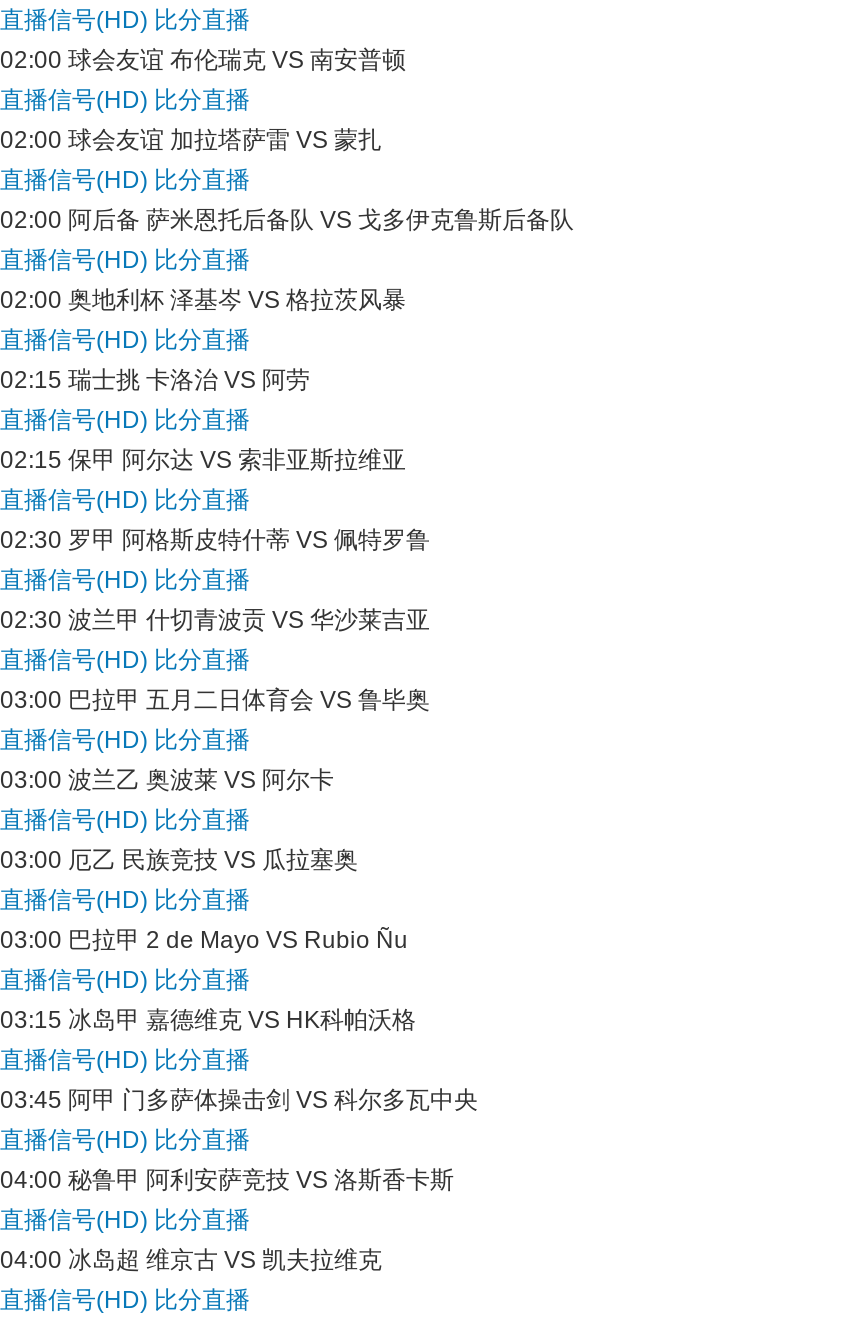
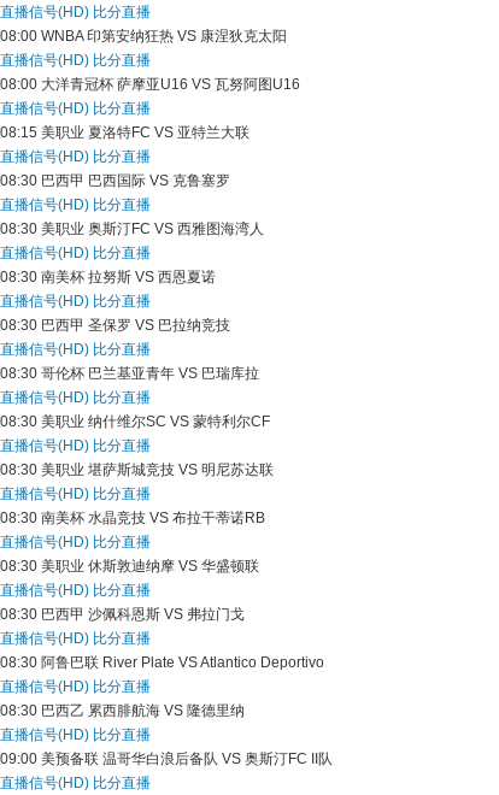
[0,46,406,74] 02:00 球会友谊布伦瑞克 VS 南安普顿 -> [0,28,287,45] 08:00 WNBA印第安纳狂热 VS 康涅狄克太阳
[0,126,382,154] 02:00 球会友谊加拉塔萨雷 VS 蒙扎 -> [0,76,300,93] 08:00 大洋青冠杯萨摩亚U16 VS 瓦努阿图U16
[0,206,574,234] 02:00 阿后备萨米恩托后备队 VS 戈多伊克鲁斯后备队 -> [0,124,249,141] 08:15 美职业夏洛特FC VS 亚特兰大联
[0,286,406,314] 02:00 奥地利杯泽基岑 VS 格拉茨风暴 -> [0,172,230,189] 08:30 巴西甲巴西国际 VS 克鲁塞罗
[0,366,310,394] 02:15 瑞士挑卡洛治 VS 阿劳 -> [0,220,264,237] 08:30 美职业奥斯汀FC VS 西雅图海湾人
[0,446,406,474] 02:15 保甲阿尔达 VS 索非亚斯拉维亚 -> [0,269,216,285] 08:30 南美杯拉努斯 VS 西恩夏诺
[0,526,430,554] 02:30 罗甲阿格斯皮特什蒂 VS 佩特罗鲁 -> [0,317,230,334] 08:30 巴西甲圣保罗 VS 巴拉纳竞技
[0,606,430,634] 02:30 波兰甲什切青波贡 VS 华沙莱吉亚 -> [0,365,259,382] 08:30 哥伦杯巴兰基亚青年 VS 巴瑞库拉
[0,686,430,714] 03:00 巴拉甲五月二日体育会 VS 鲁毕奥 -> [0,413,270,430] 08:30 美职业纳什维尔SC VS 蒙特利尔CF
[0,766,334,794] 03:00 波兰乙奥波莱 VS 阿尔卡 -> [0,461,274,478] 08:30 美职业堪萨斯城竞技 VS 明尼苏达联
[0,846,358,874] 03:00 厄乙民族竞技 VS 瓜拉塞奥 -> [0,510,265,526] 08:30 南美杯水晶竞技 VS 布拉干蒂诺RB
[0,926,408,954] 03:00 巴拉甲2 de Mayo VS Rubio Ñu -> [0,558,259,575] 08:30 美职业休斯敦迪纳摩 VS 华盛顿联
[0,1006,416,1034] 03:15 冰岛甲嘉德维克 VS HK科帕沃格 -> [0,606,245,623] 08:30 巴西甲沙佩科恩斯 VS 弗拉门戈
[0,1086,478,1114] 03:45 阿甲门多萨体操击剑 VS 科尔多瓦中央 -> [0,654,324,671] 08:30 阿鲁巴联River Plate VS Atlantico Deportivo
[0,1166,454,1194] 04:00 秘鲁甲阿利安萨竞技 VS 洛斯香卡斯 -> [0,702,245,719] 08:30 巴西乙累西腓航海 VS 隆德里纳
[0,1246,382,1274] 04:00 冰岛超维京古 VS 凯夫拉维克 -> [0,750,333,767] 09:00 美预备联温哥华白浪后备队 VS 奥斯汀FC II队

